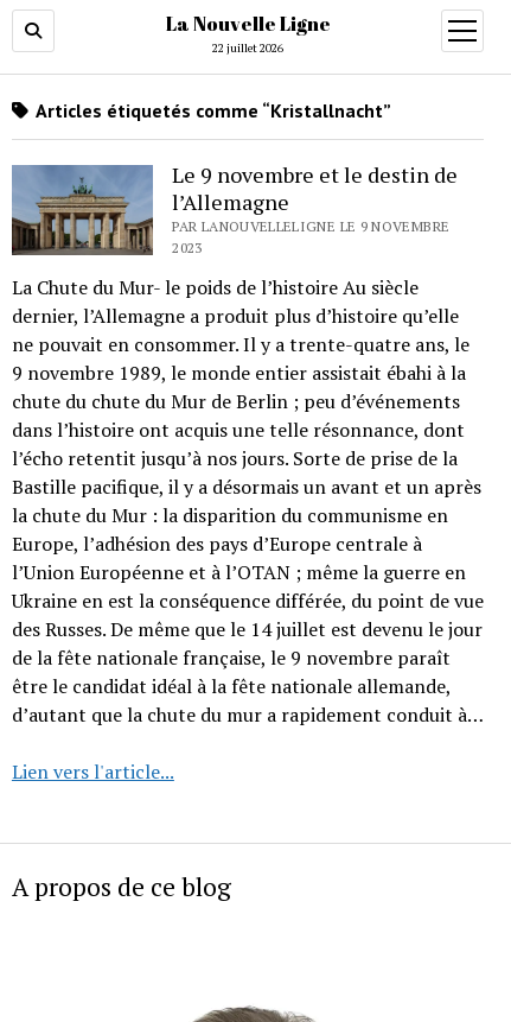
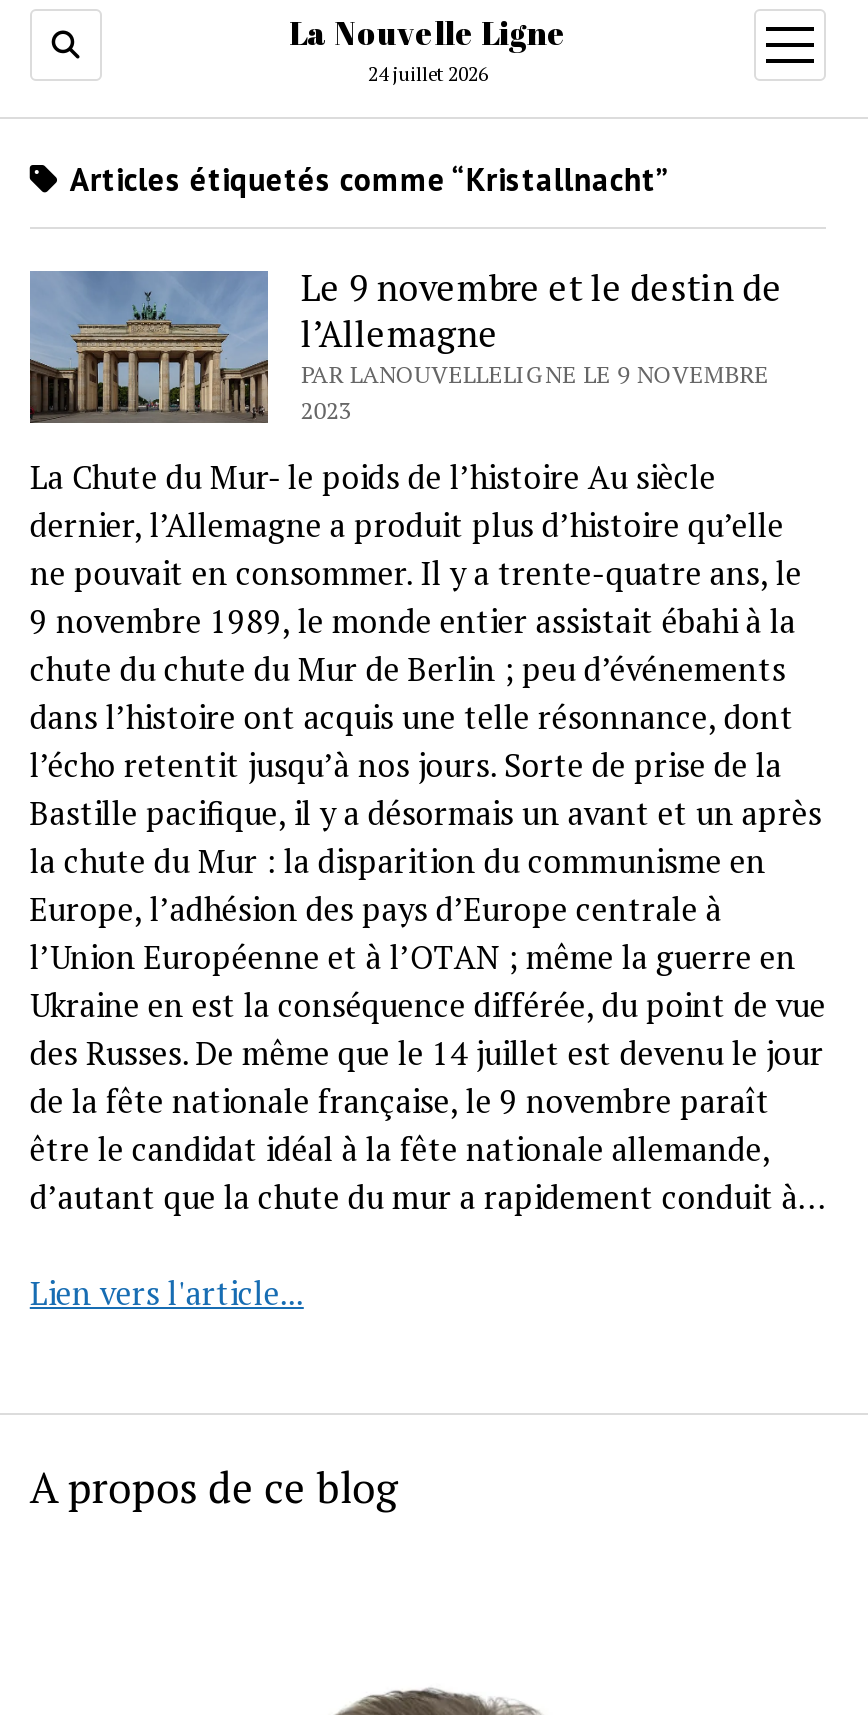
[212,40,283,56] 22 juillet 2026 -> [368,61,488,87] 24 juillet 2026

